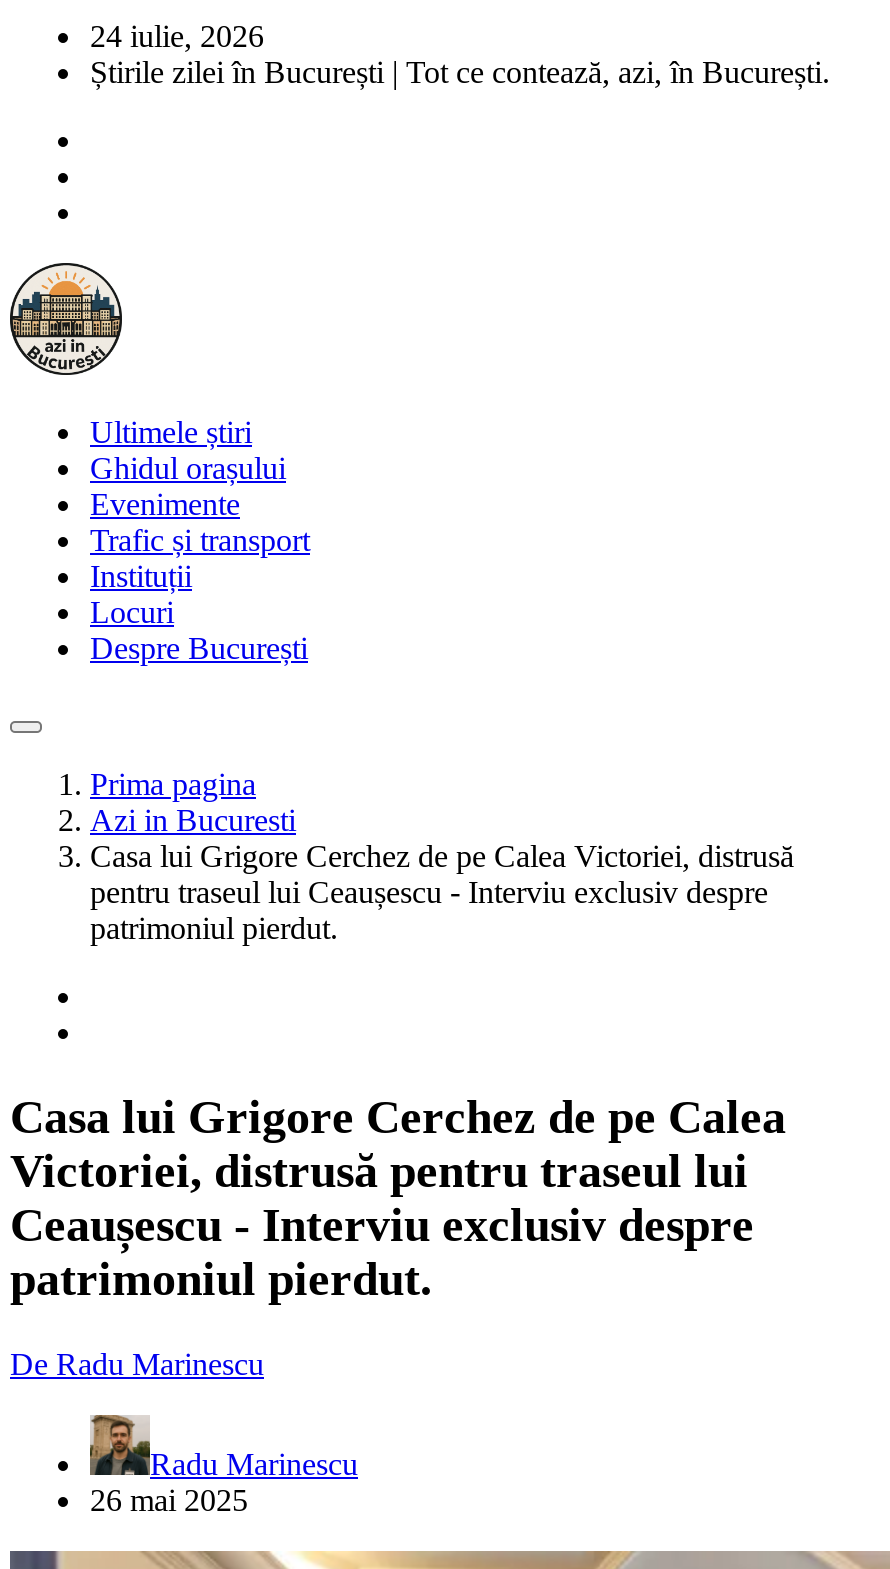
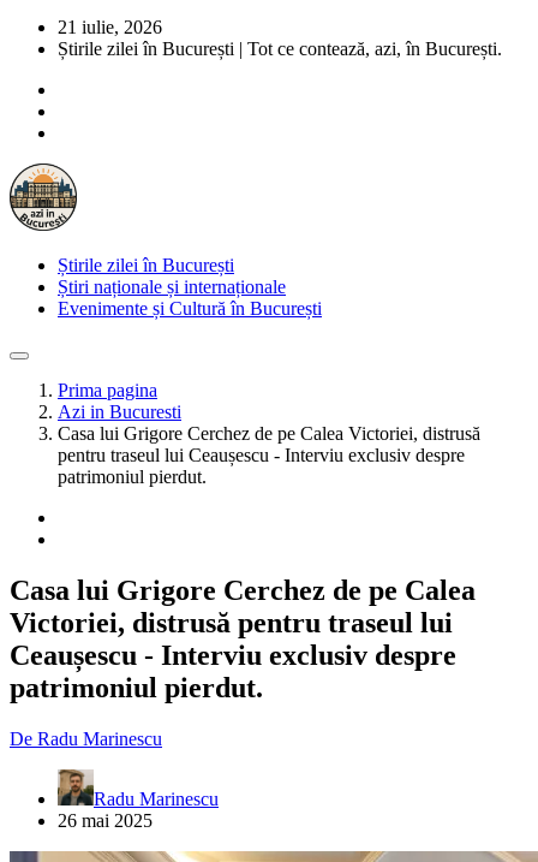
[90,19,264,53] 24 iulie, 2026 -> [58,17,162,37] 21 iulie, 2026
[90,415,310,665] Ultimele știri | Ghidul orașului | Evenimente | Trafic și transport | Instituții | Locuri | Despre București -> [58,255,322,319] Știrile zilei în București | Știri naționale și internaționale | Evenimente și Cultură în București

